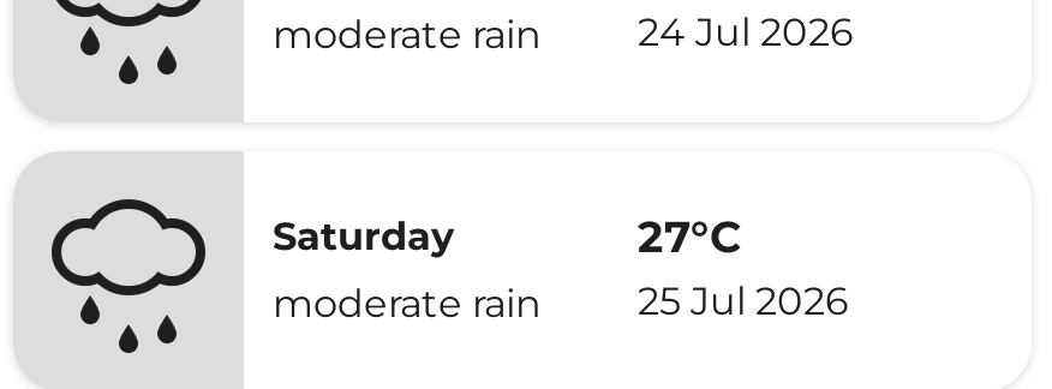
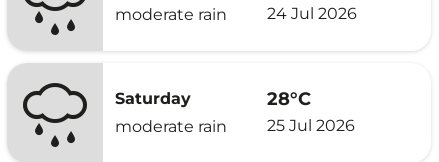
[638,210,741,263] 27°C -> [267,87,311,109] 28°C

